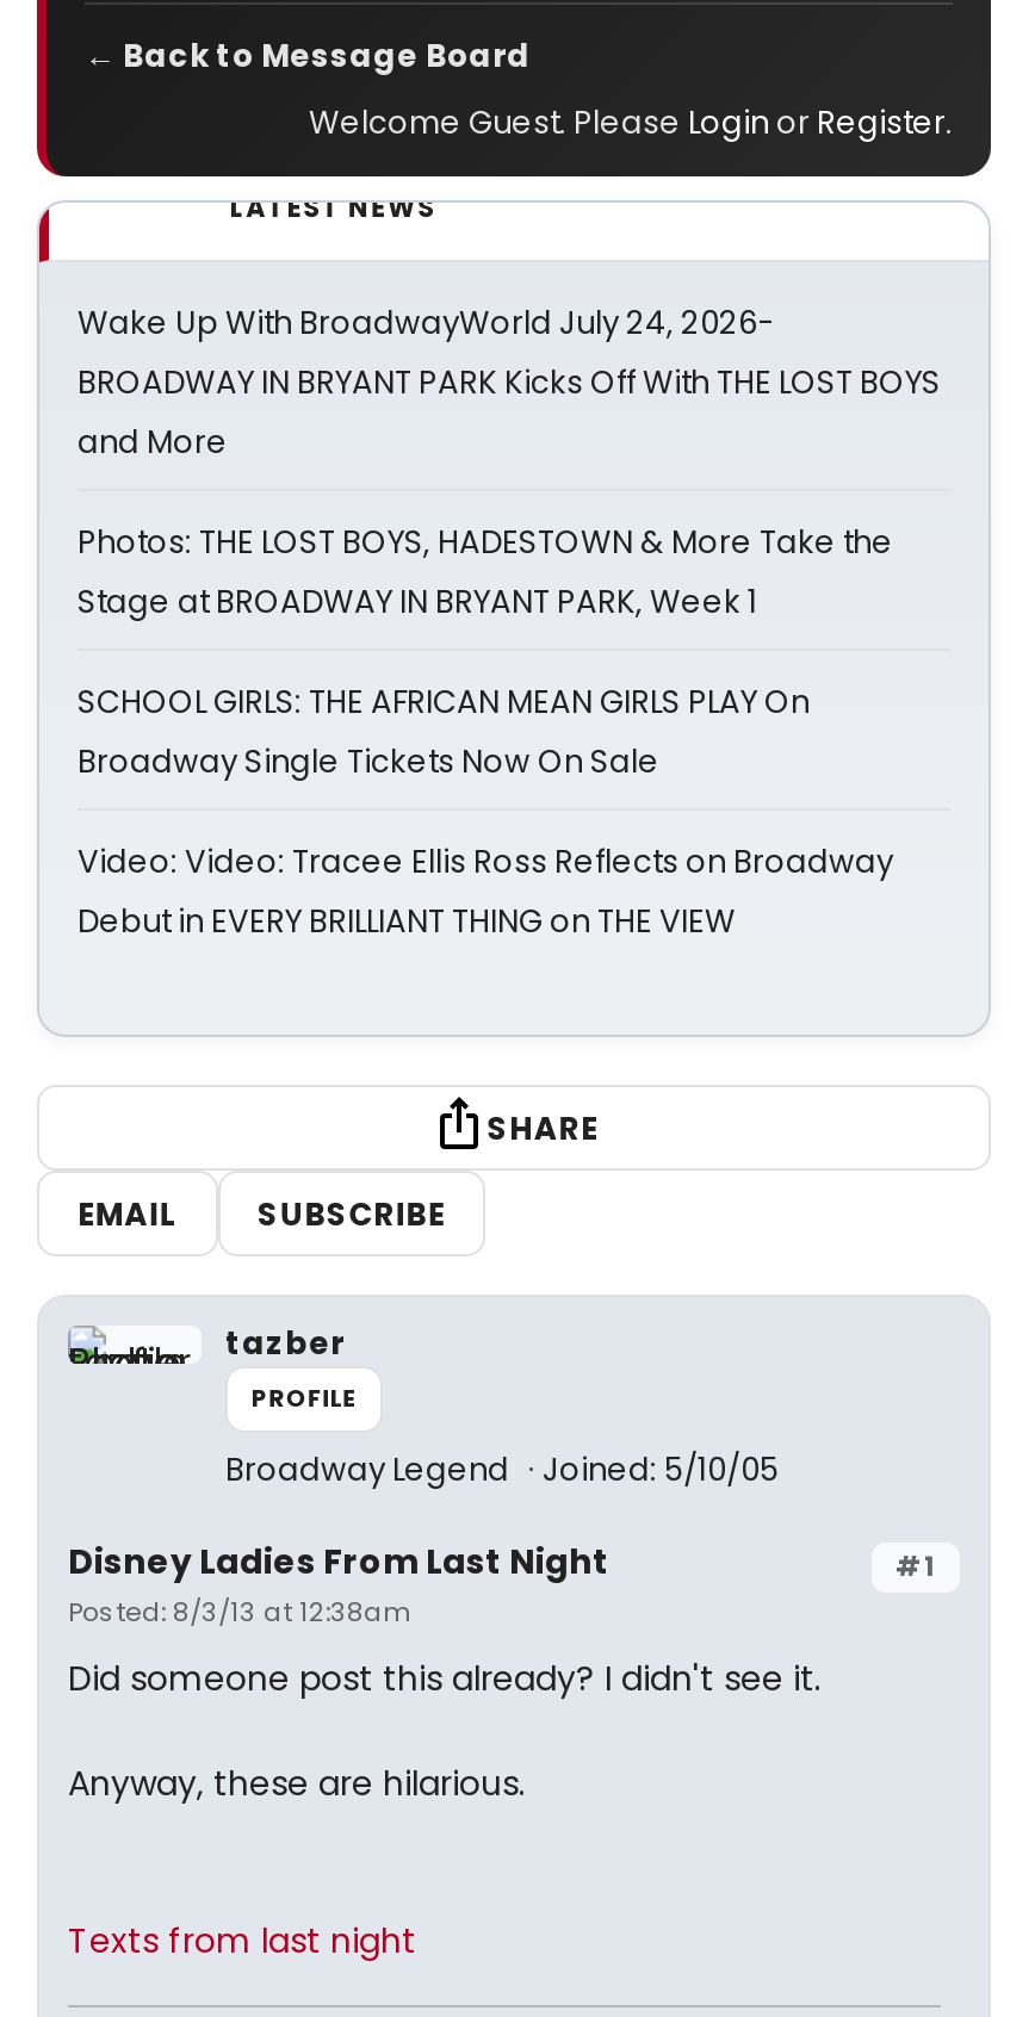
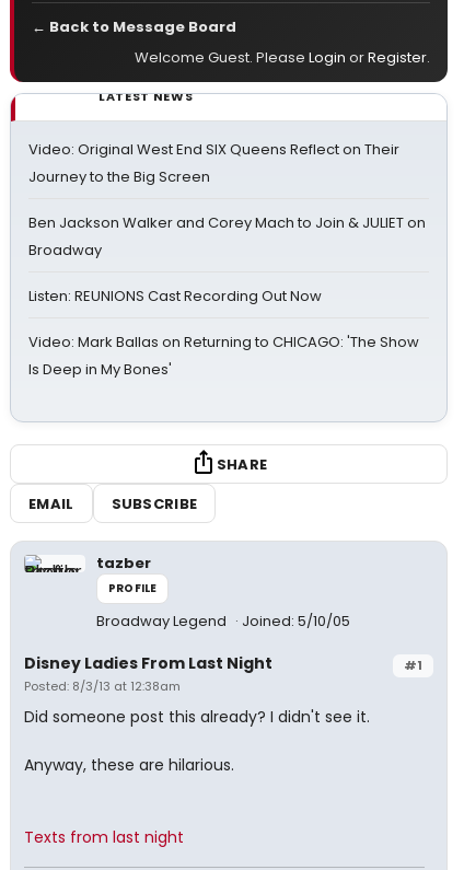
[78,300,941,465] Wake Up With BroadwayWorld July 24, 2026- | BROADWAY IN BRYANT PARK Kicks Off With THE LOST BOYS | and More -> [28,139,399,187] Video: Original West End SIX Queens Reflect on Their | Journey to the Big Screen
[78,520,893,625] Photos: THE LOST BOYS, HADESTOWN & More Take the | Stage at BROADWAY IN BRYANT PARK, Week 1 -> [28,212,426,260] Ben Jackson Walker and Corey Mach to Join & JULIET on | Broadway
[78,679,810,784] SCHOOL GIRLS: THE AFRICAN MEAN GIRLS PLAY On | Broadway Single Tickets Now On Sale -> [28,286,322,306] Listen: REUNIONS Cast Recording Out Now
[78,839,893,944] Video: Video: Tracee Ellis Ross Reflects on Broadway | Debut in EVERY BRILLIANT THING on THE VIEW -> [28,332,419,380] Video: Mark Ballas on Returning to CHICAGO: 'The Show | Is Deep in My Bones'

